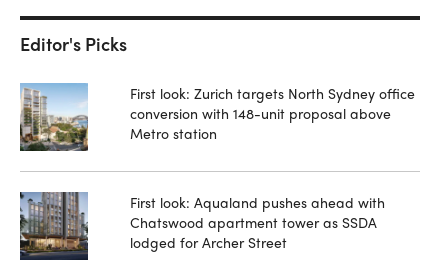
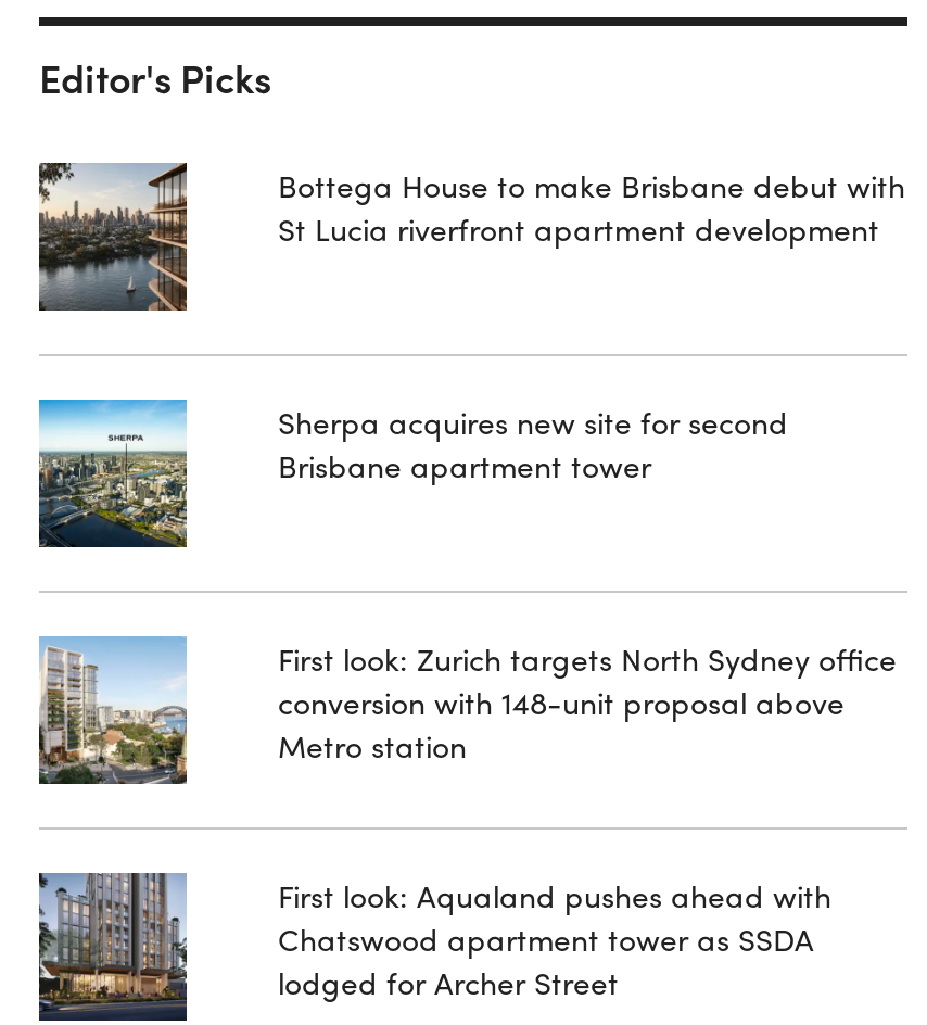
none -> [37,161,189,311] [image]
none -> [37,397,189,547] [image]
none -> [278,162,905,249] Bottega House to make Brisbane debut with | St Lucia riverfront apartment development
none -> [278,399,788,486] Sherpa acquires new site for second | Brisbane apartment tower

